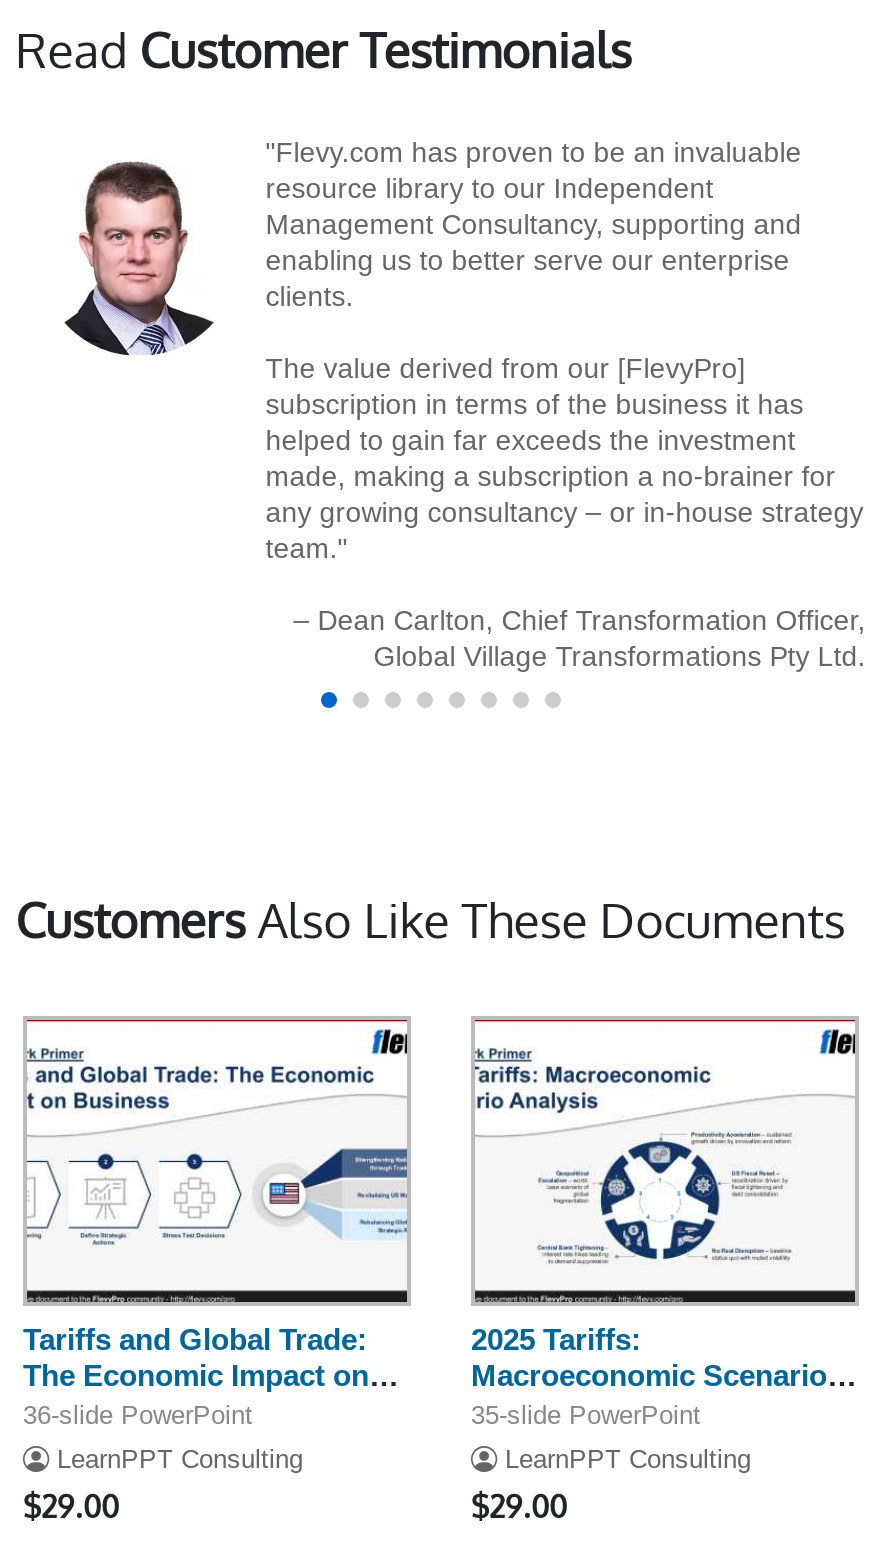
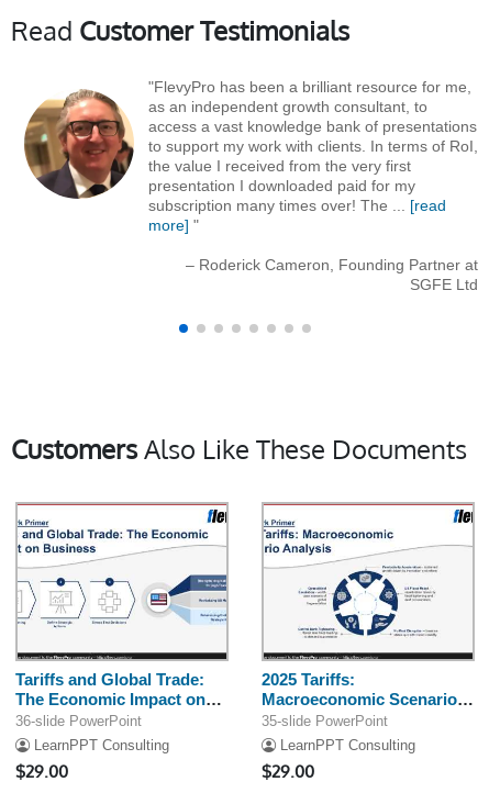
[57,135,865,671] [image] | "Flevy.com has proven to be an invaluable | resource library to our Independent | Management Consultancy, supporting and | enabling us to better serve our enterprise | clients. | The value derived from our [FlevyPro] | subscription in terms of the business it has | helped to gain far exceeds the investment | made, making a subscription a no-brainer for | any growing consultancy – or in-house strategy | team." | – Dean Carlton, Chief Transformation Officer, | Global Village Transformations Pty Ltd. -> [23,78,478,293] [image] | "FlevyPro has been a brilliant resource for me, | as an independent growth consultant, to | access a vast knowledge bank of presentations | to support my work with clients. In terms of RoI, | the value I received from the very first | presentation I downloaded paid for my | subscription many times over! The... [read | more] " | – Roderick Cameron, Founding Partner at | SGFE Ltd

